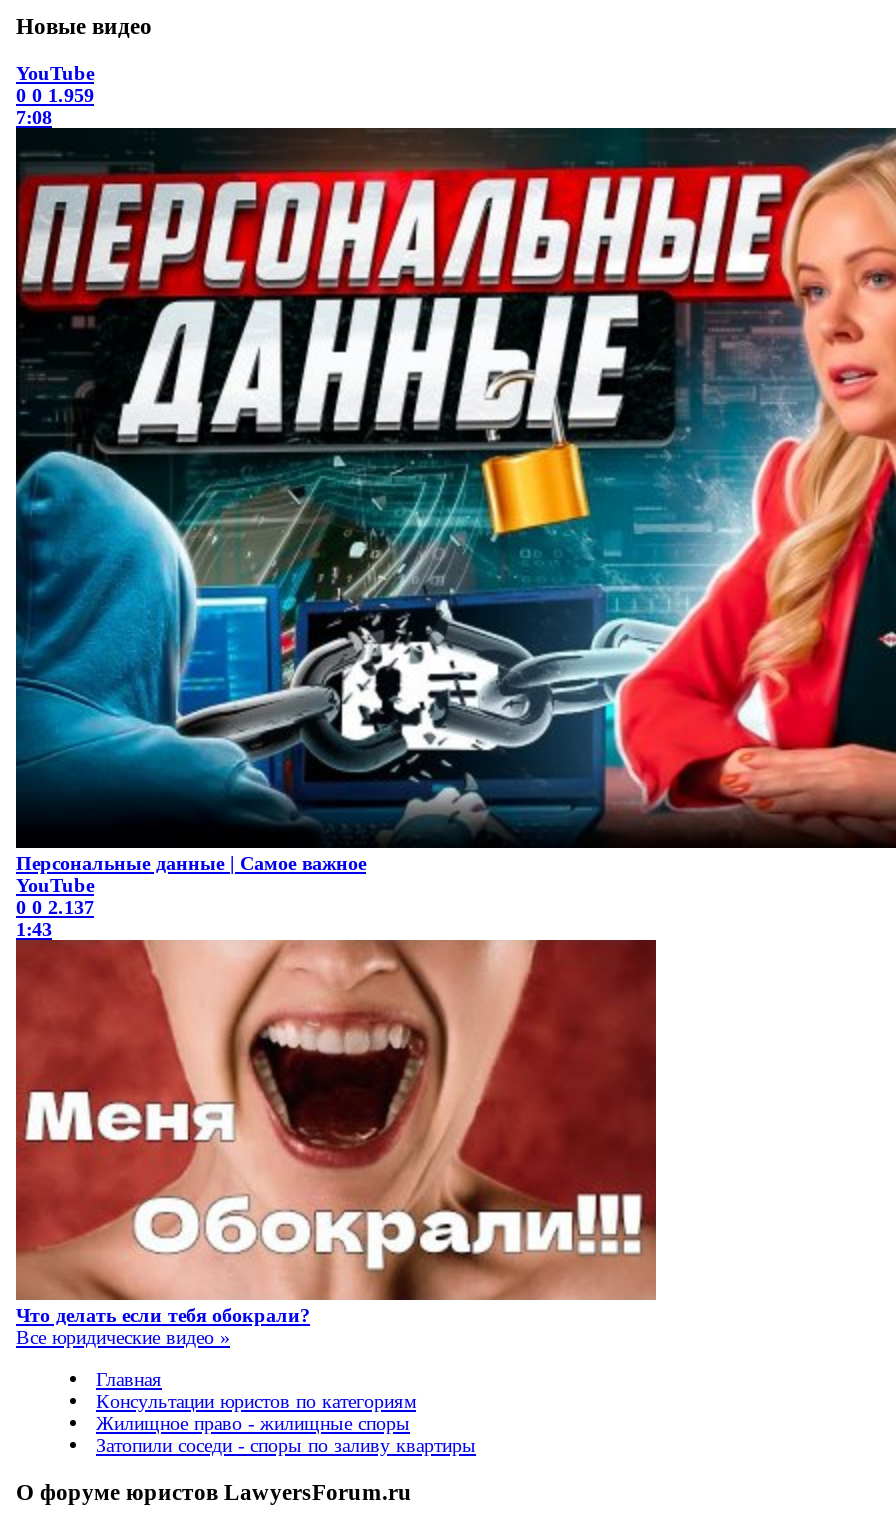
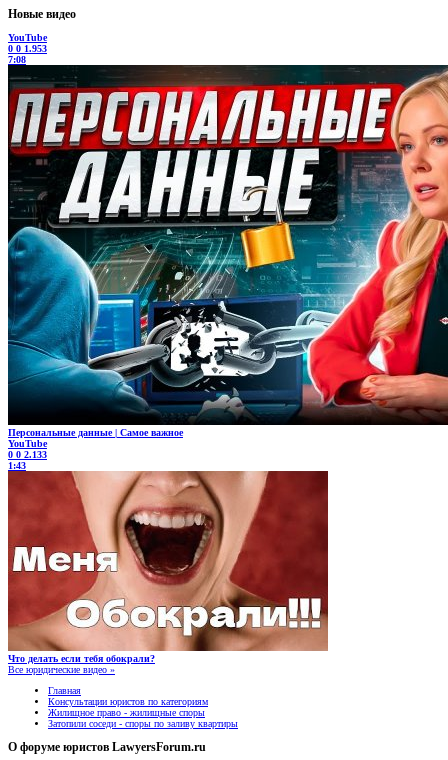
[16,85,94,107] 001.959 -> [8,43,47,54] 001.953
[16,897,94,919] 002.137 -> [8,449,47,460] 002.133

